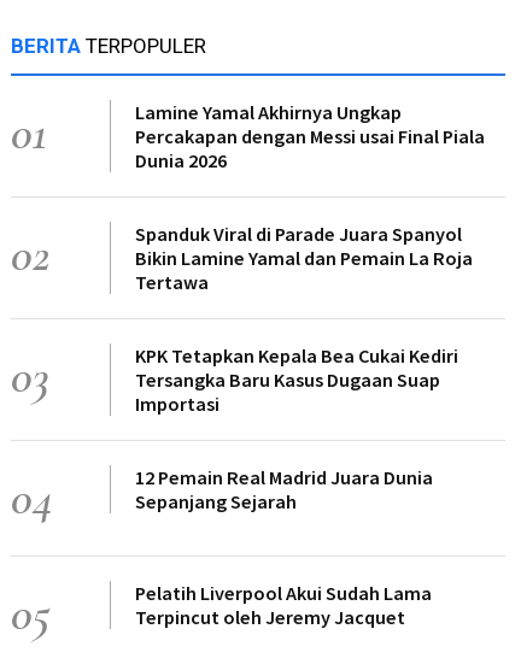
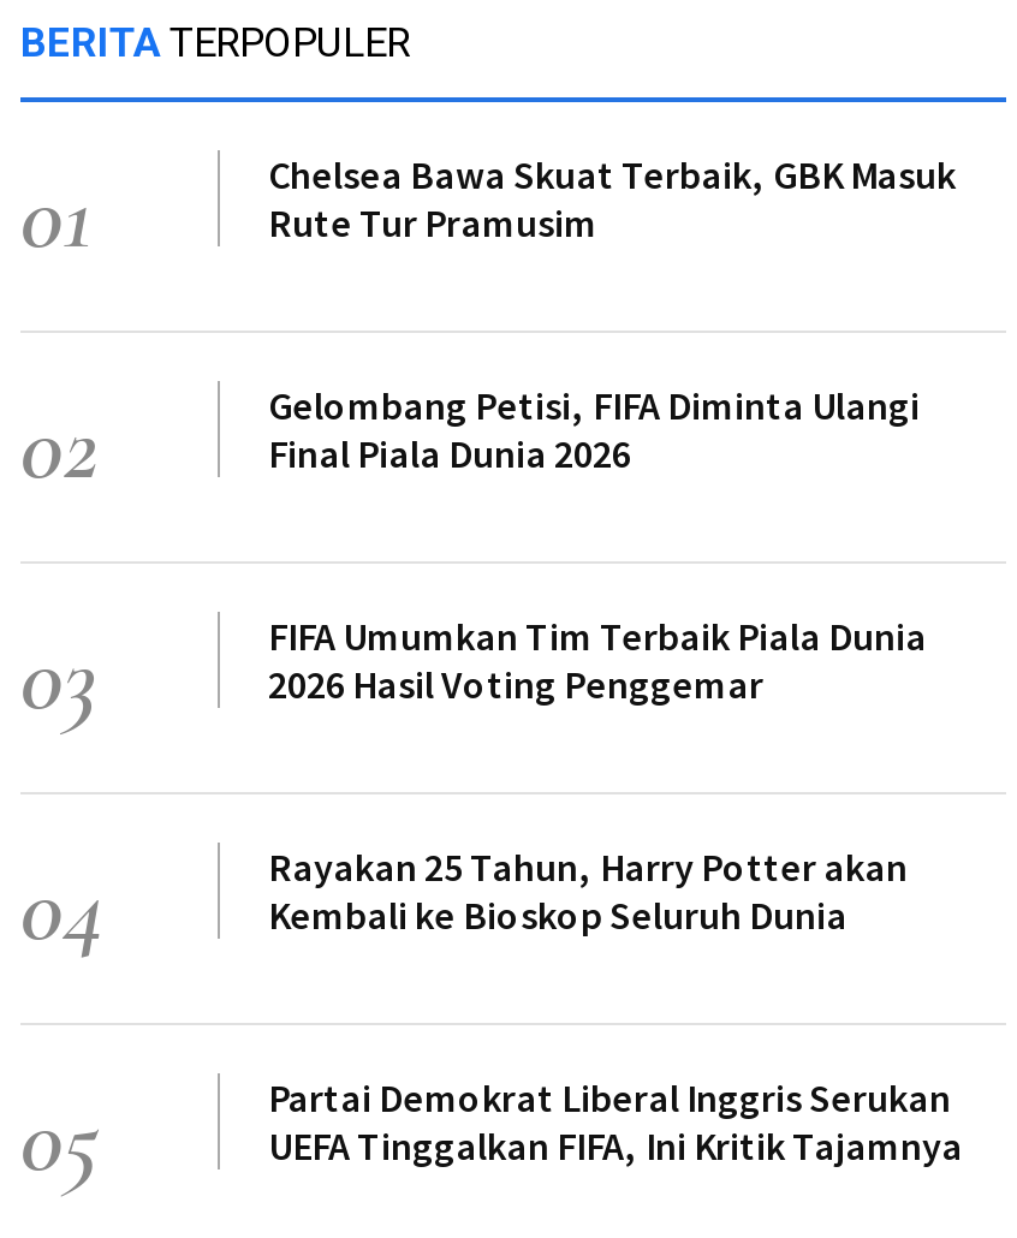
[135,100,485,172] Lamine Yamal Akhirnya Ungkap | Percakapan dengan Messi usai Final Piala | Dunia 2026 -> [268,150,956,246] Chelsea Bawa Skuat Terbaik, GBK Masuk | Rute Tur Pramusim
[135,222,473,294] Spanduk Viral di Parade Juara Spanyol | Bikin Lamine Yamal dan Pemain La Roja | Tertawa -> [268,381,920,477] Gelombang Petisi, FIFA Diminta Ulangi | Final Piala Dunia 2026
[135,343,458,416] KPK Tetapkan Kepala Bea Cukai Kediri | Tersangka Baru Kasus Dugaan Suap | Importasi -> [268,612,927,708] FIFA Umumkan Tim Terbaik Piala Dunia | 2026 Hasil Voting Penggemar
[135,465,433,513] 12 Pemain Real Madrid Juara Dunia | Sepanjang Sejarah -> [268,842,908,938] Rayakan 25 Tahun, Harry Potter akan | Kembali ke Bioskop Seluruh Dunia
[135,581,432,629] Pelatih Liverpool Akui Sudah Lama | Terpincut oleh Jeremy Jacquet -> [268,1073,963,1169] Partai Demokrat Liberal Inggris Serukan | UEFA Tinggalkan FIFA, Ini Kritik Tajamnya

